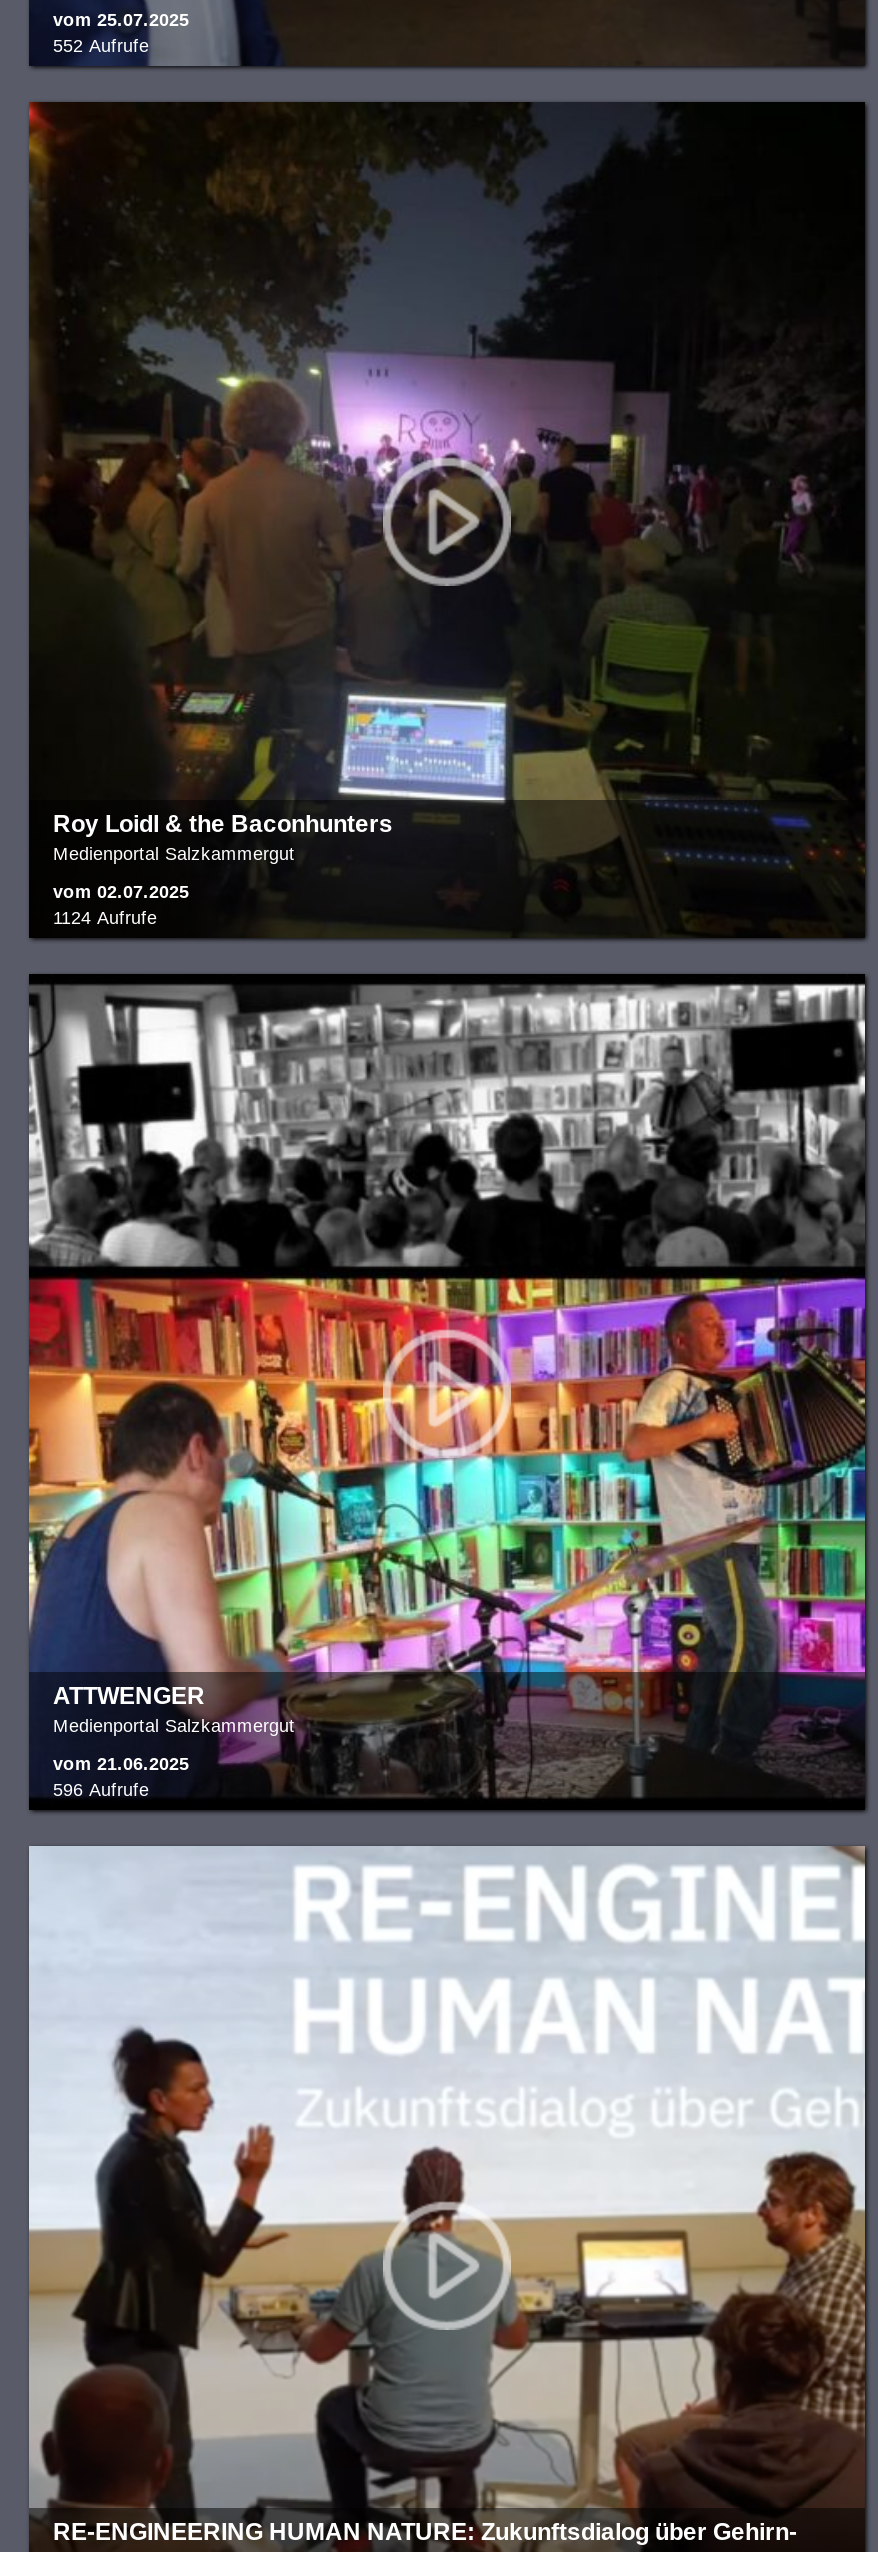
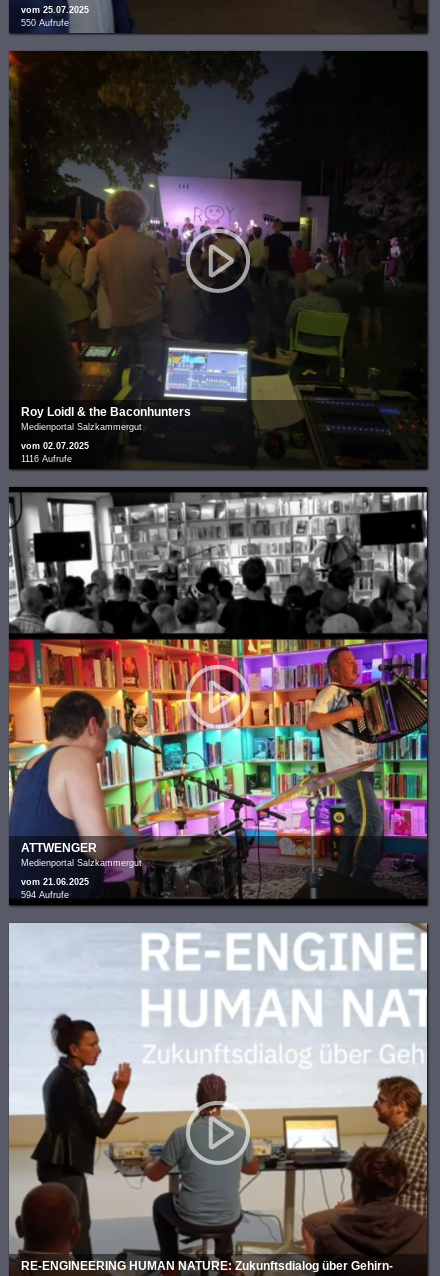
[53,36,149,56] 552 Aufrufe -> [21,18,69,28] 550 Aufrufe
[53,908,157,928] 1124 Aufrufe -> [21,454,72,464] 1116 Aufrufe
[53,1780,149,1800] 596 Aufrufe -> [21,890,69,900] 594 Aufrufe

